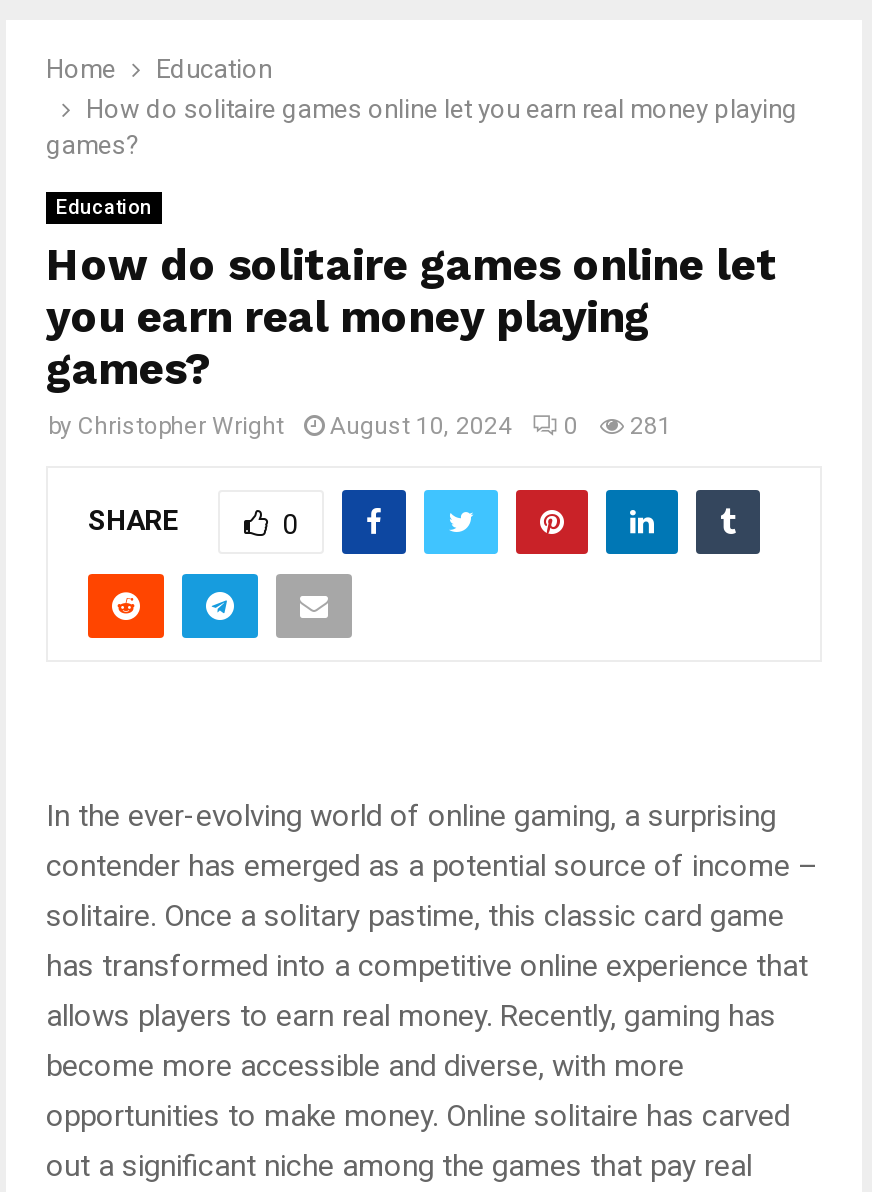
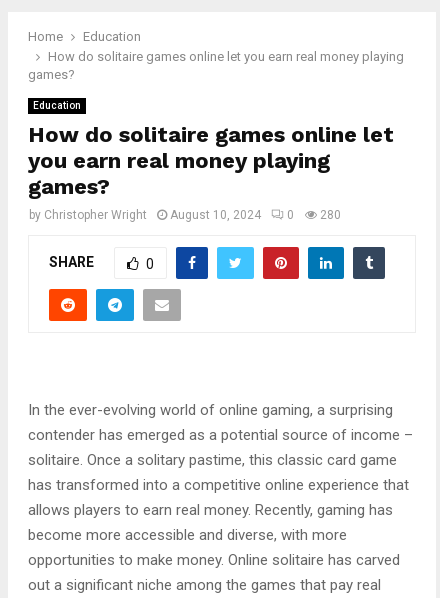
[48,412,672,440] by Christopher Wright August 10, 2024 0 281 -> [29,208,341,222] by Christopher Wright August 10, 2024 0 280

